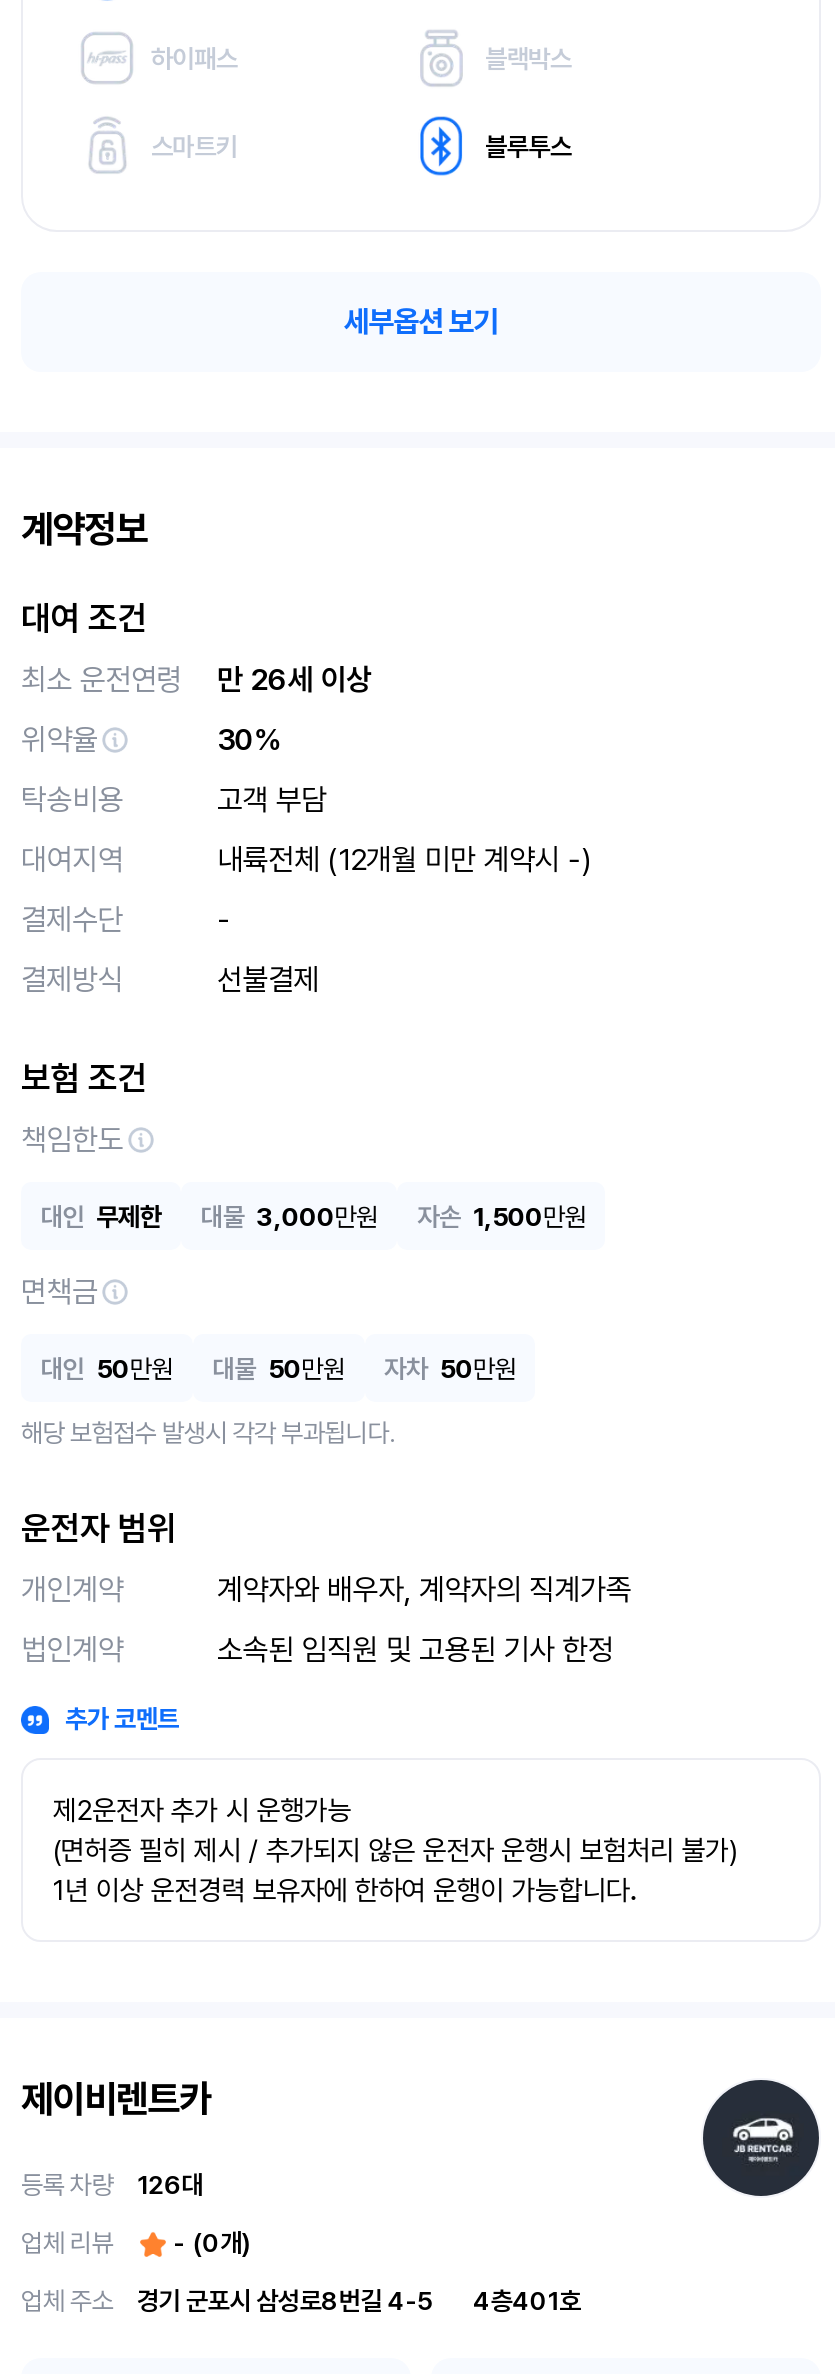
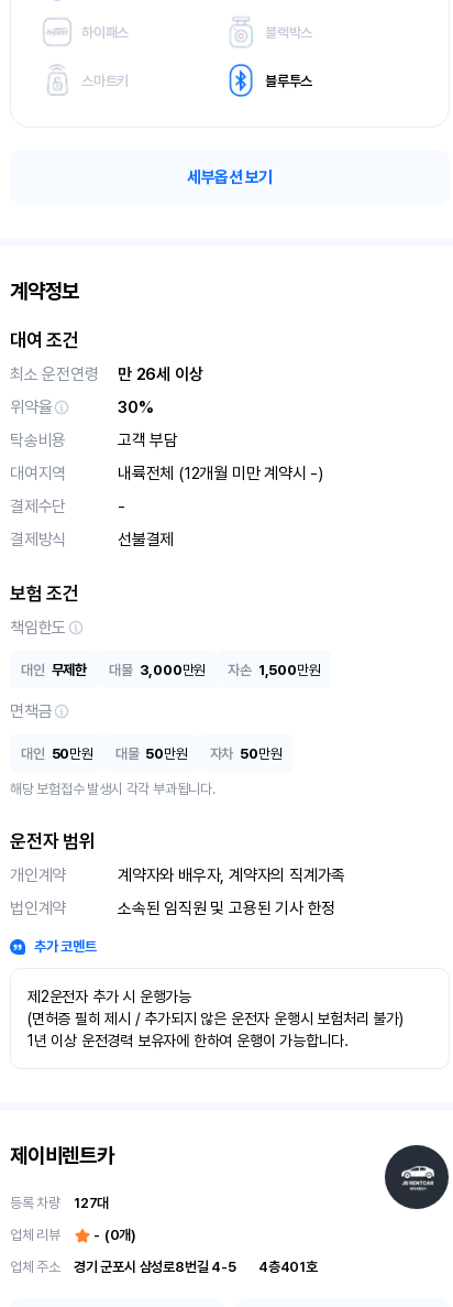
[21,2170,203,2200] 등록 차량 126대 -> [10,1195,109,1211] 등록 차량 127대

